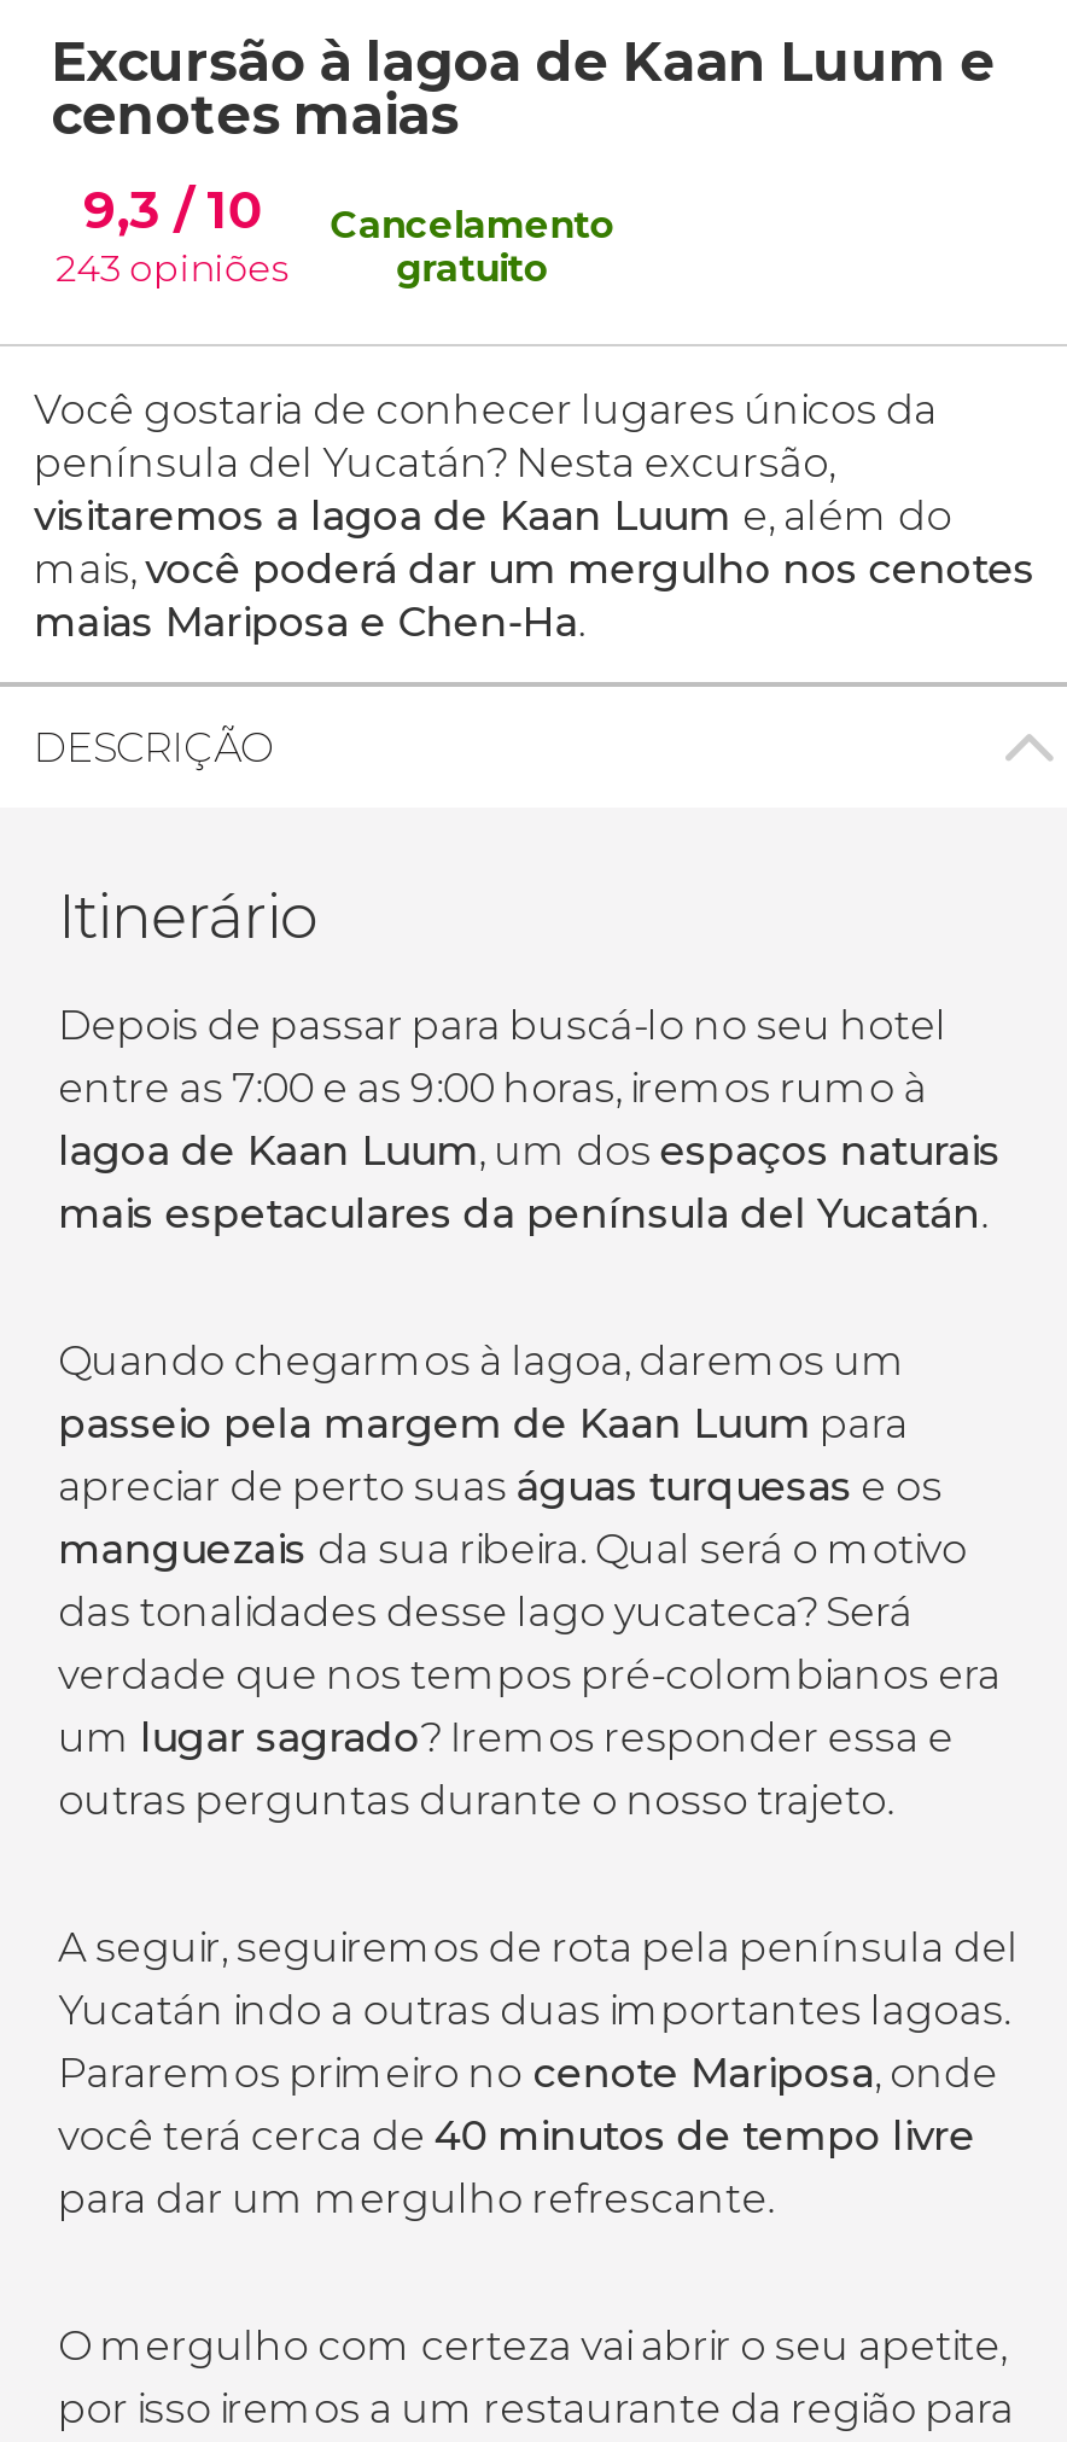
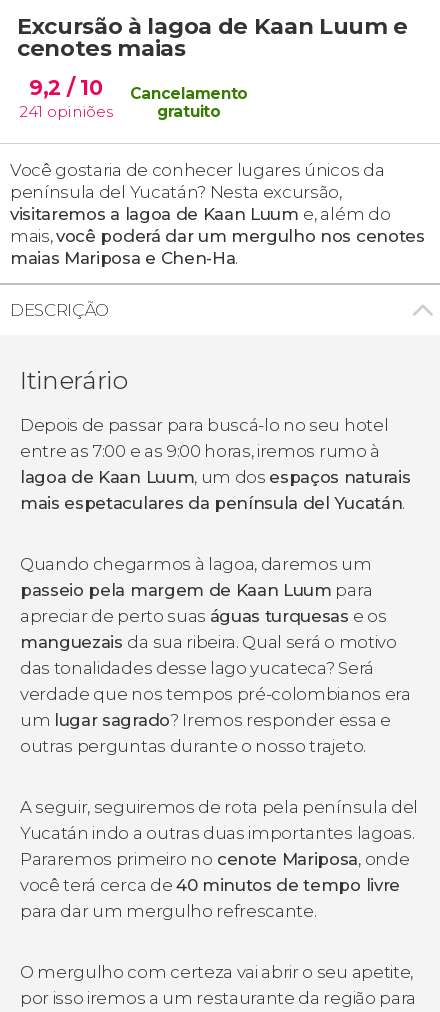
[83,181,615,247] 9,3 / 10 Cancelamento -> [29,75,248,103] 9,2 / 10 Cancelamento
[56,245,288,291] 243 opiniões -> [19,102,112,121] 241 opiniões

